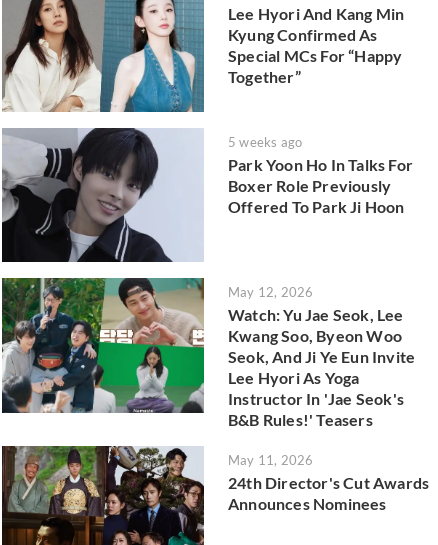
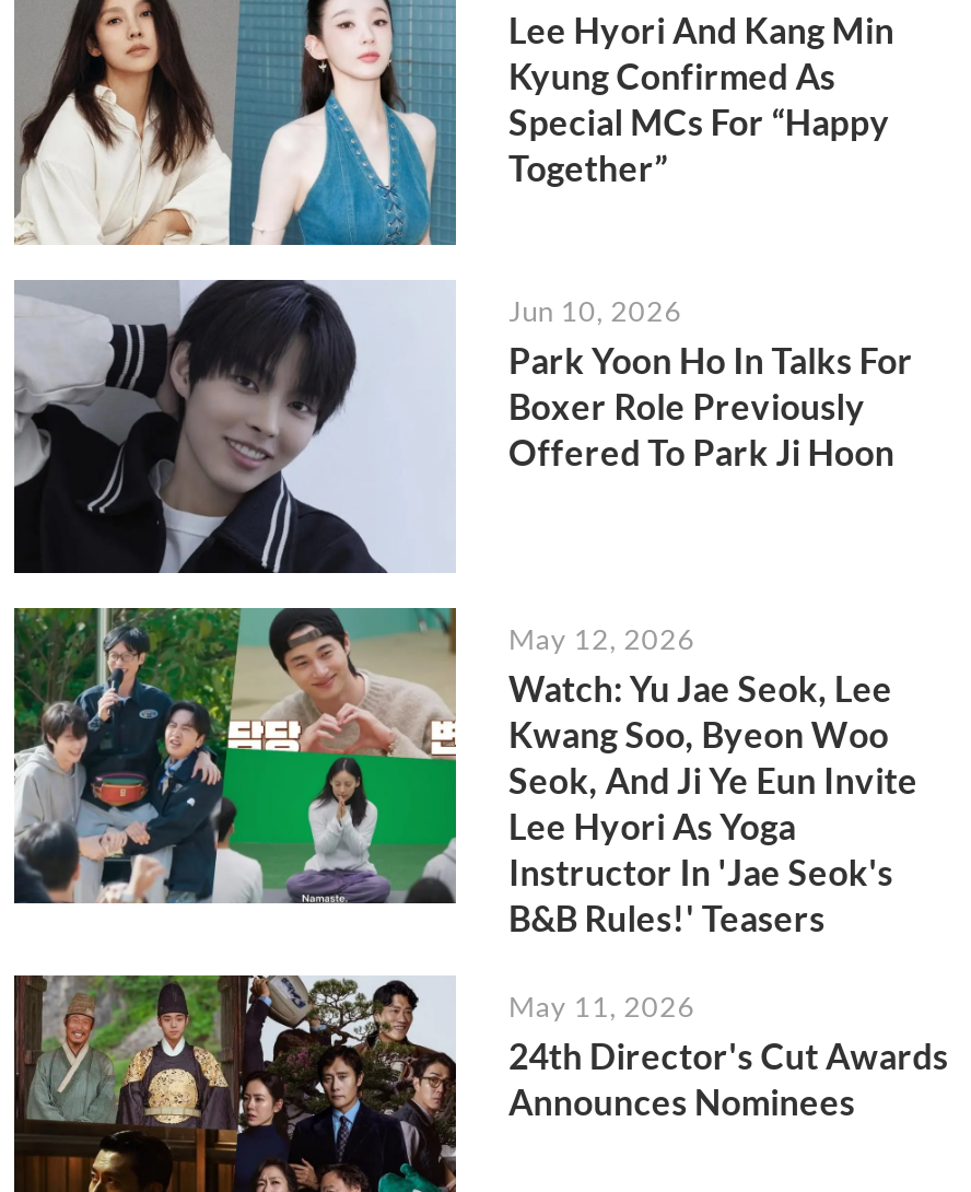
[228,134,302,150] 5 weeks ago -> [508,292,682,327] Jun 10, 2026

